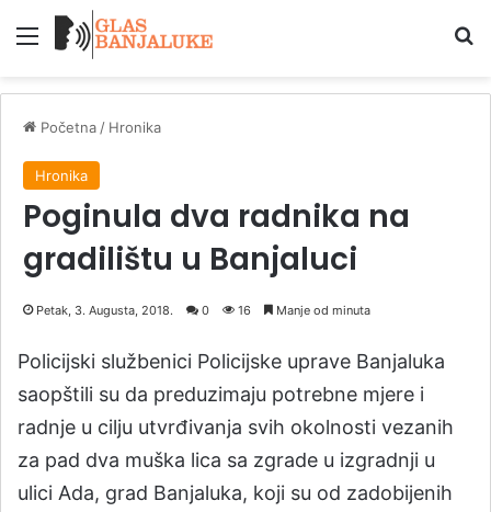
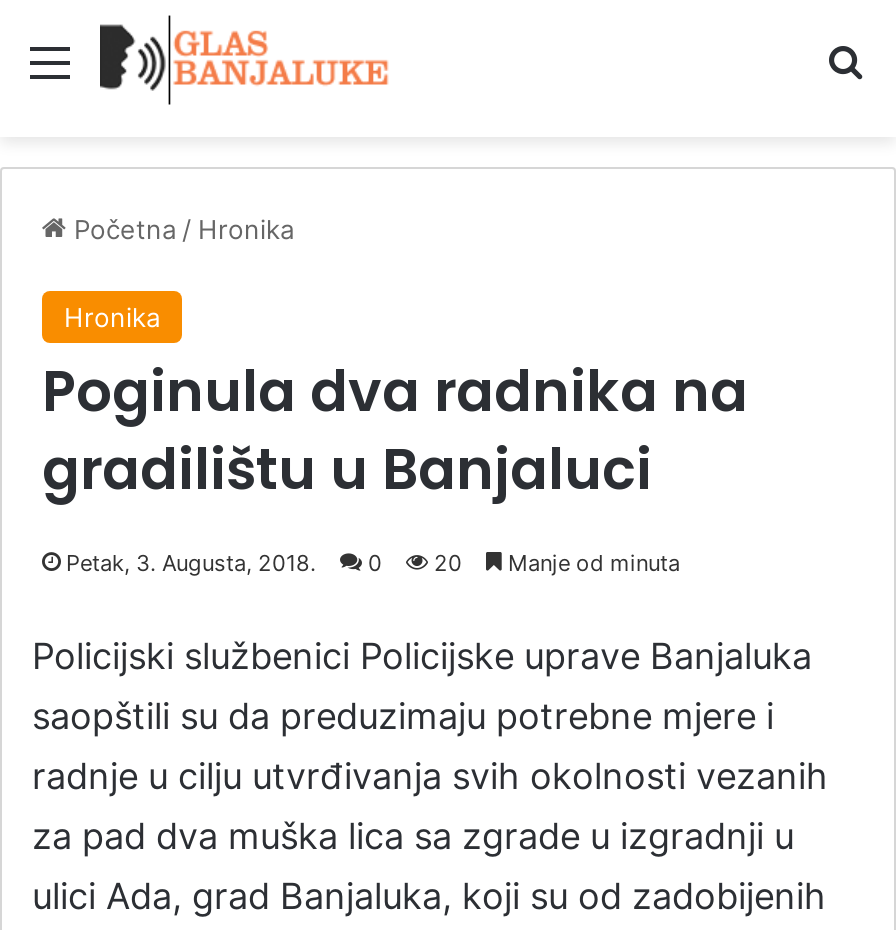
[36,303,370,318] Petak, 3. Augusta, 2018. 0 16 Manje od minuta -> [66,549,680,577] Petak, 3. Augusta, 2018. 0 20 Manje od minuta

